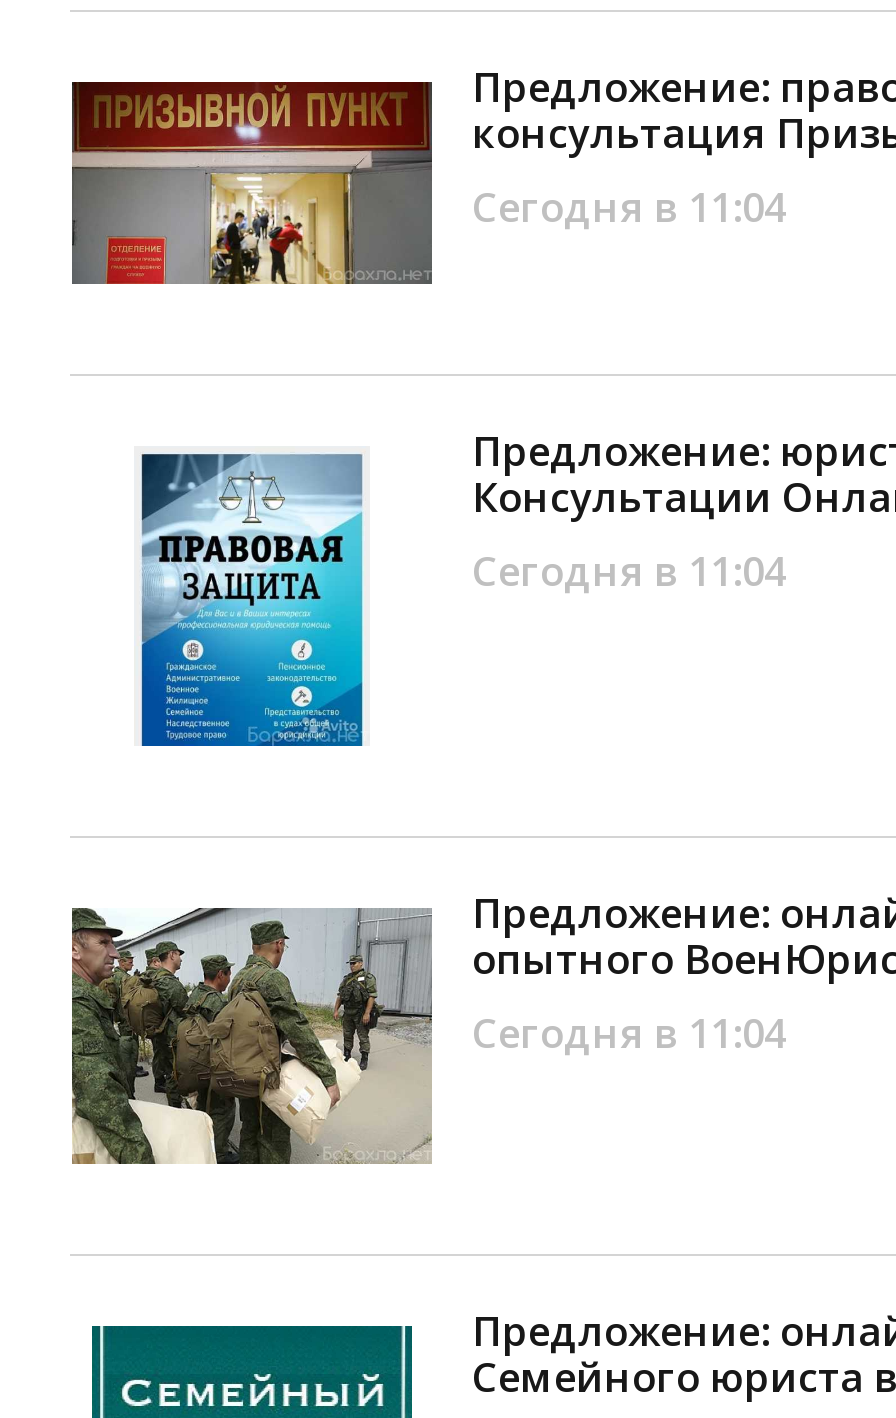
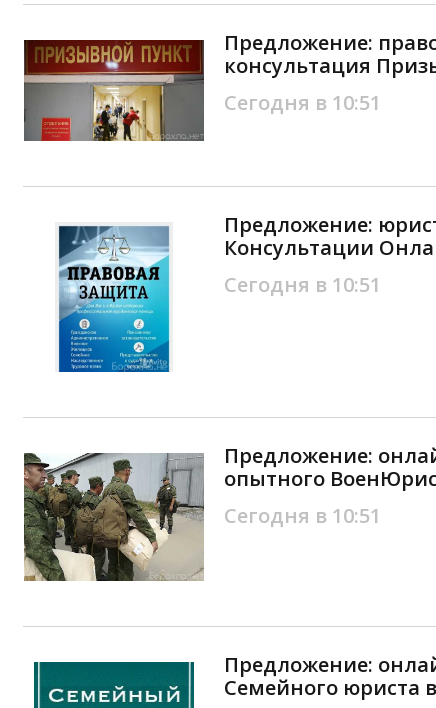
[472,181,786,235] Сегодня в 11:04 -> [224,89,381,116] Сегодня в 10:51
[472,545,786,599] Сегодня в 11:04 -> [224,271,381,298] Сегодня в 10:51
[472,1007,786,1061] Сегодня в 11:04 -> [224,502,381,529] Сегодня в 10:51

